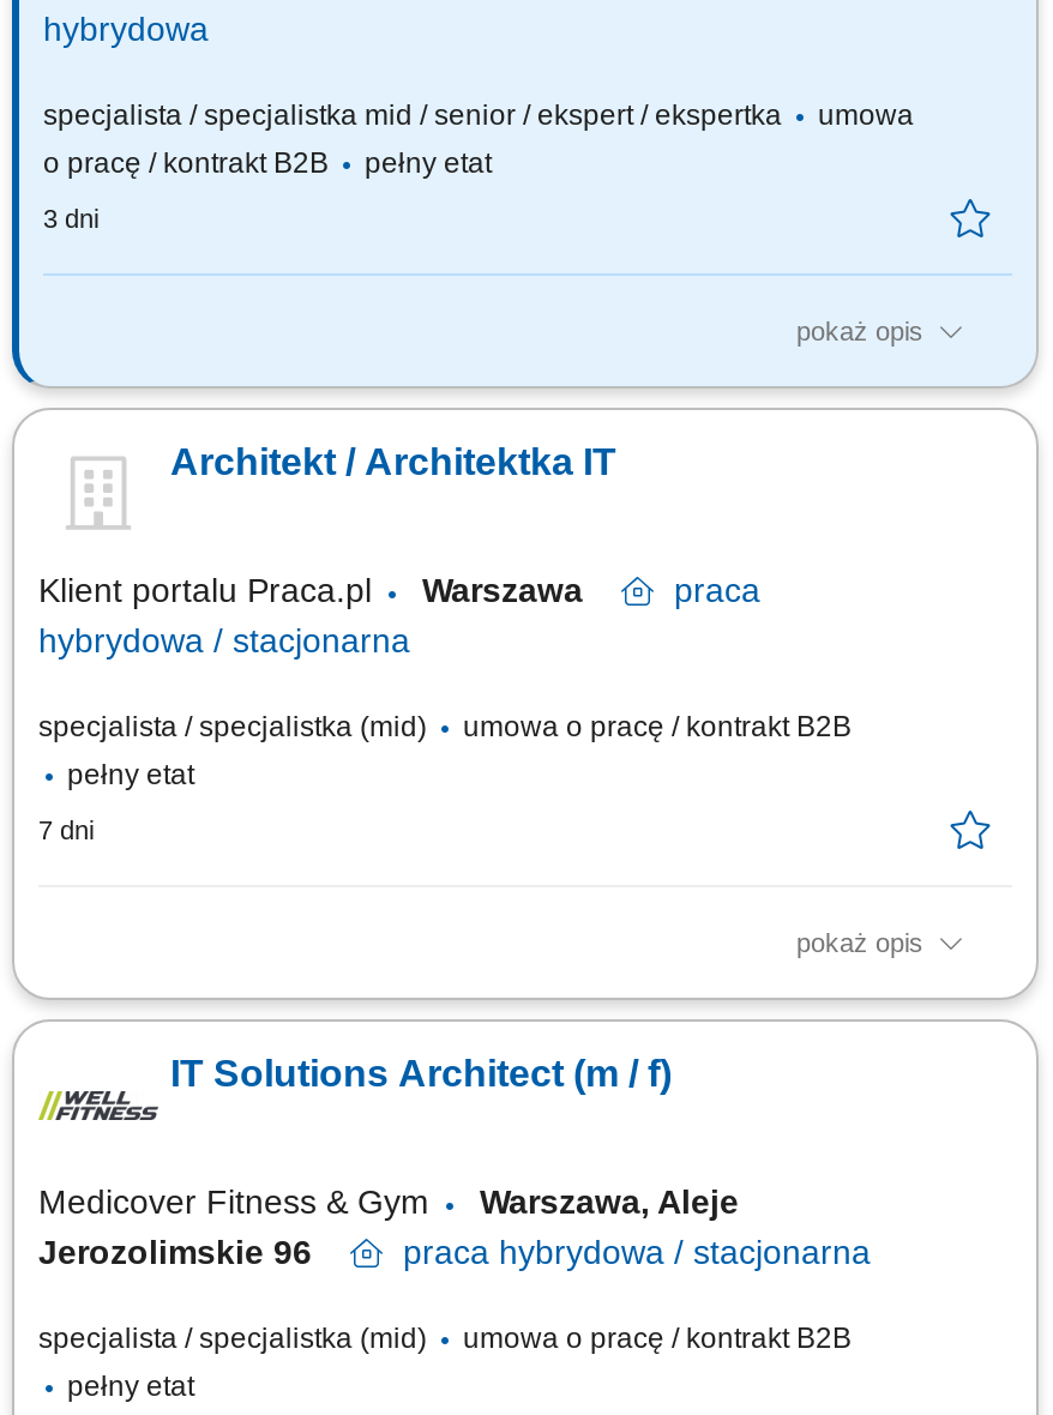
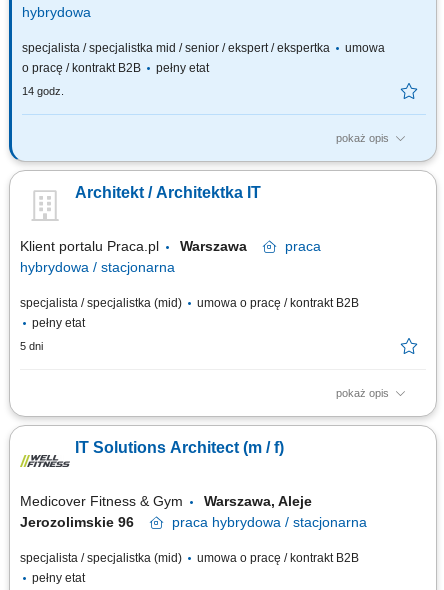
[43,204,98,233] 3 dni -> [22,85,64,97] 14 godz.
[38,815,94,844] 7 dni -> [20,340,43,352] 5 dni

